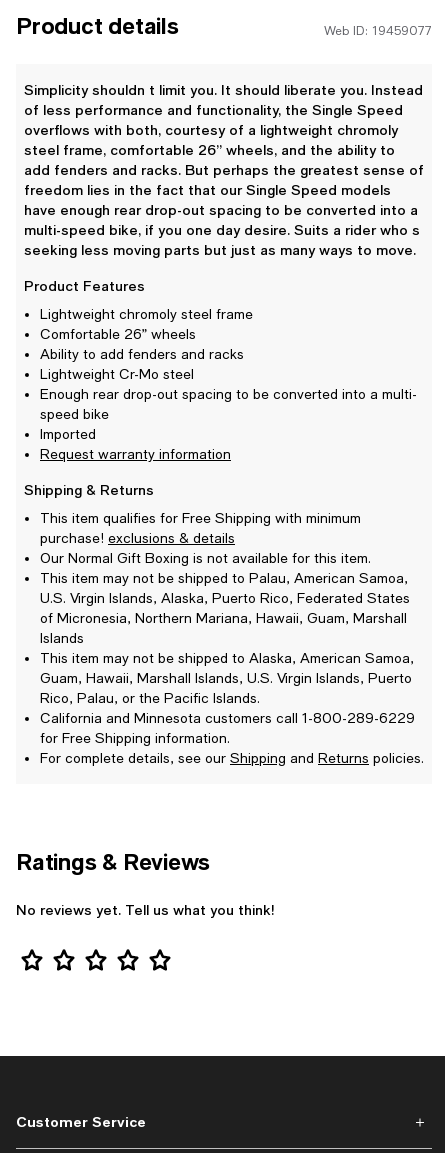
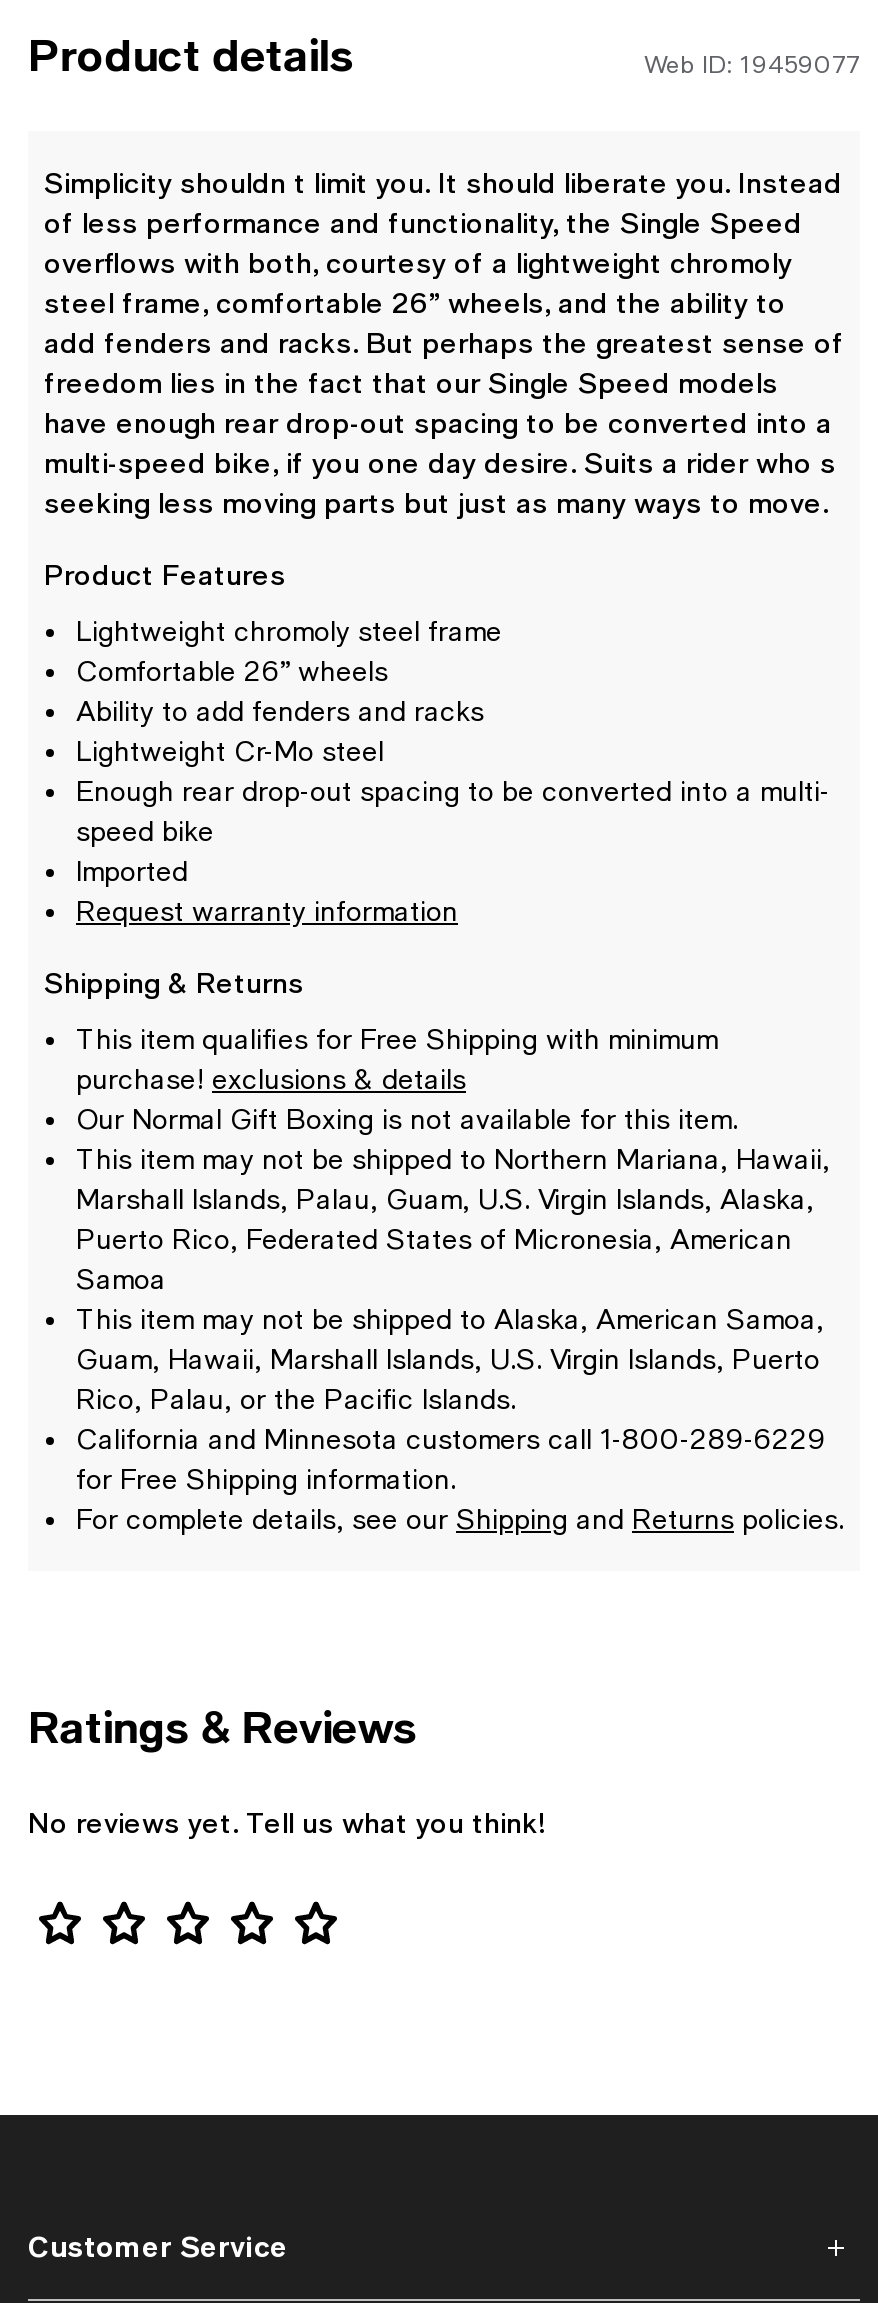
[40,570,410,646] This item may not be shipped to Palau, American Samoa, | U.S. Virgin Islands, Alaska, Puerto Rico, Federated States | of Micronesia, Northern Mariana, Hawaii, Guam, Marshall | Islands -> [76,1144,830,1296] This item may not be shipped to Northern Mariana, Hawaii, | Marshall Islands, Palau, Guam, U.S. Virgin Islands, Alaska, | Puerto Rico, Federated States of Micronesia, American | Samoa

